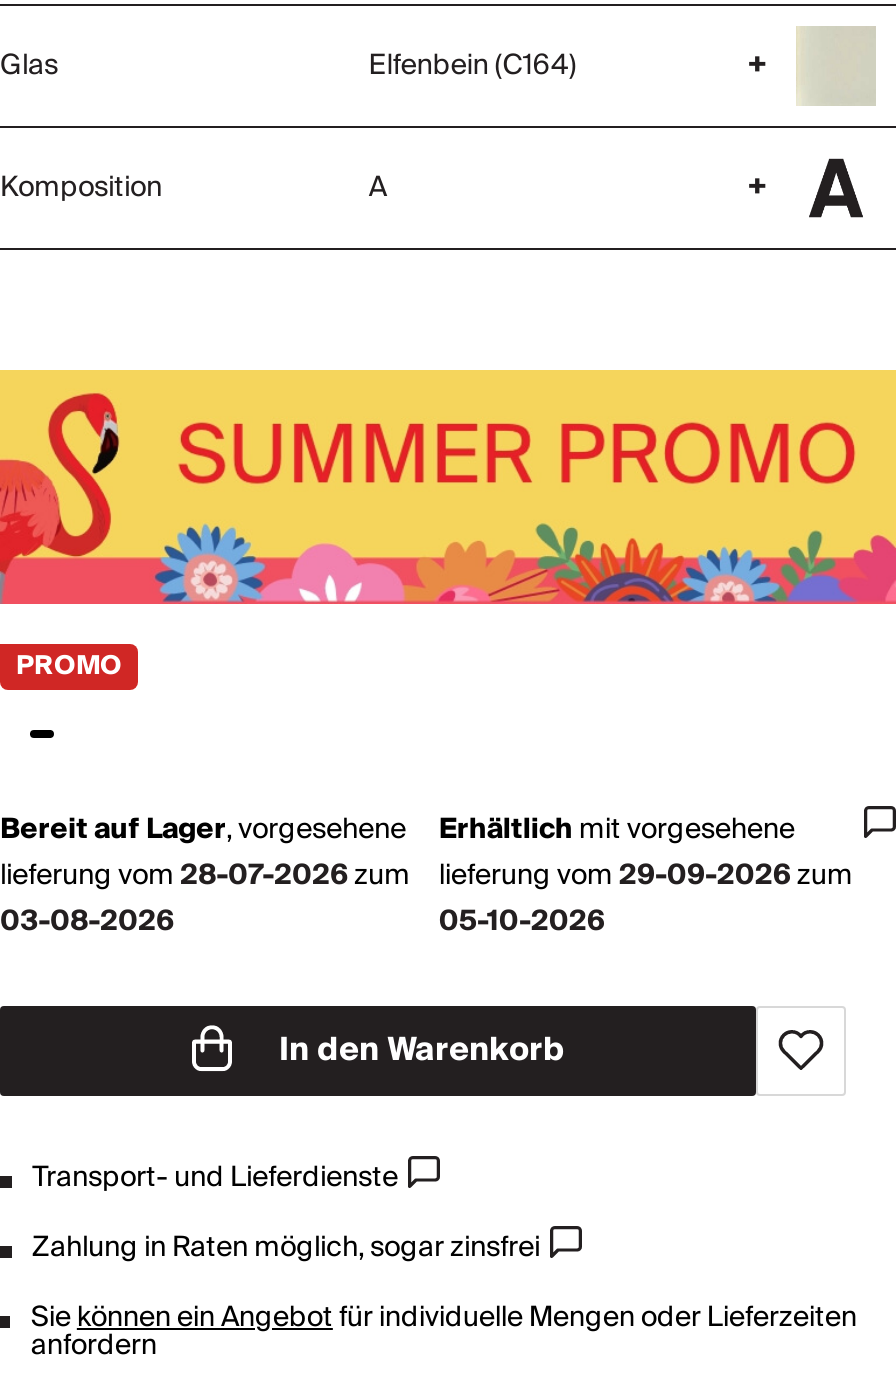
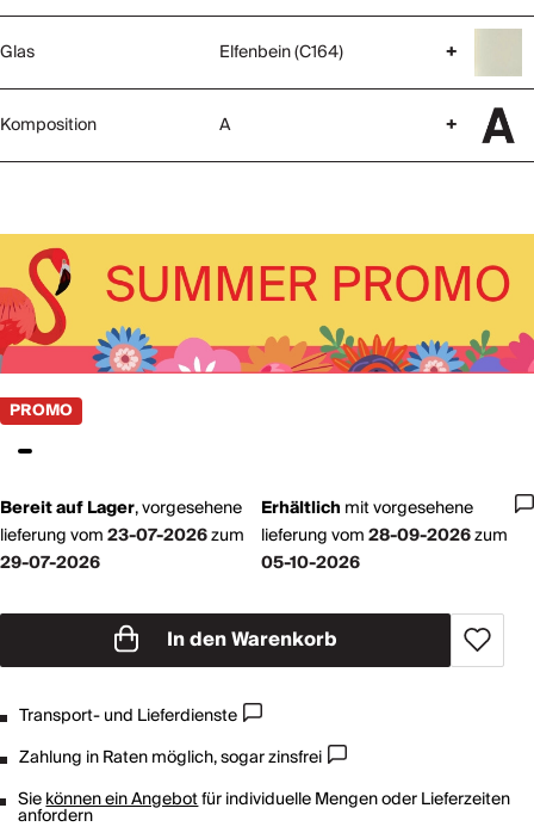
[0,851,410,899] lieferung vom 28-07-2026zum -> [0,521,244,550] lieferung vom 23-07-2026zum
[439,851,853,899] lieferung vom 29-09-2026zum -> [261,521,508,550] lieferung vom 28-09-2026zum
[0,897,174,945] 03-08-2026 -> [0,549,100,577] 29-07-2026

